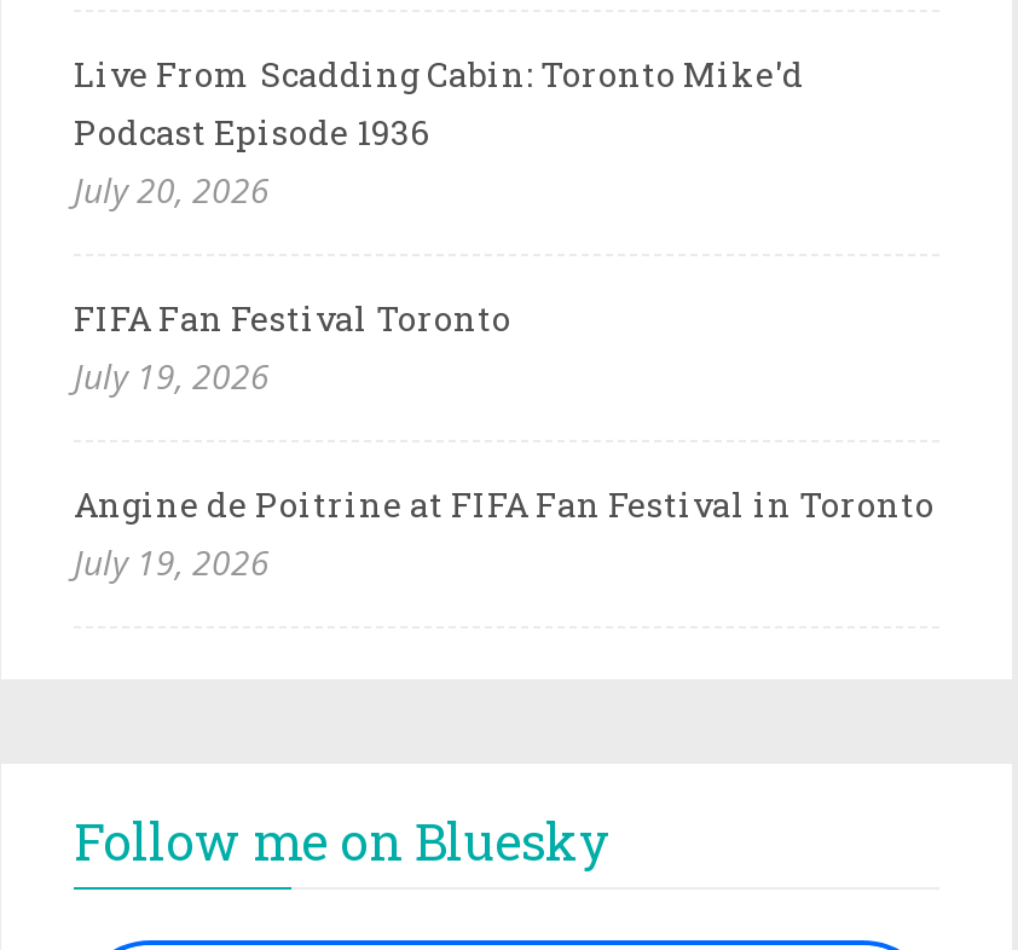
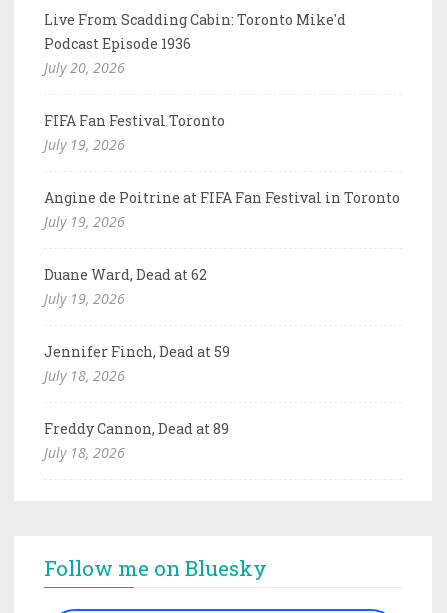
none -> [44,264,230,461] Duane Ward, Dead at 62 | July 19, 2026 | Jennifer Finch, Dead at 59 | July 18, 2026 | Freddy Cannon, Dead at 89 | July 18, 2026

